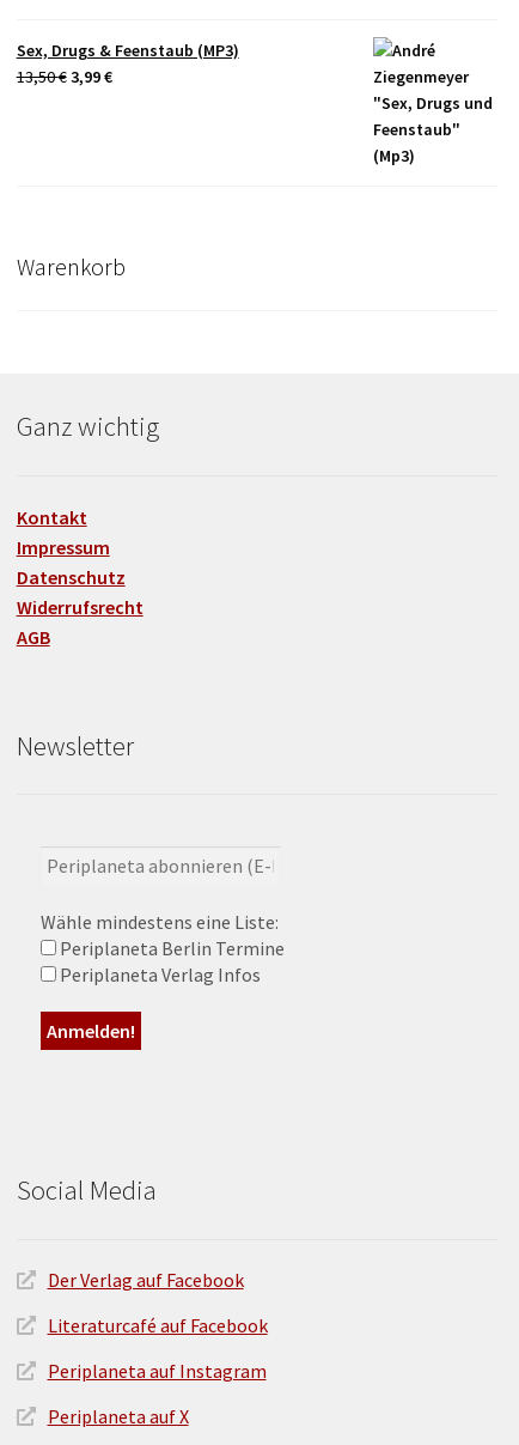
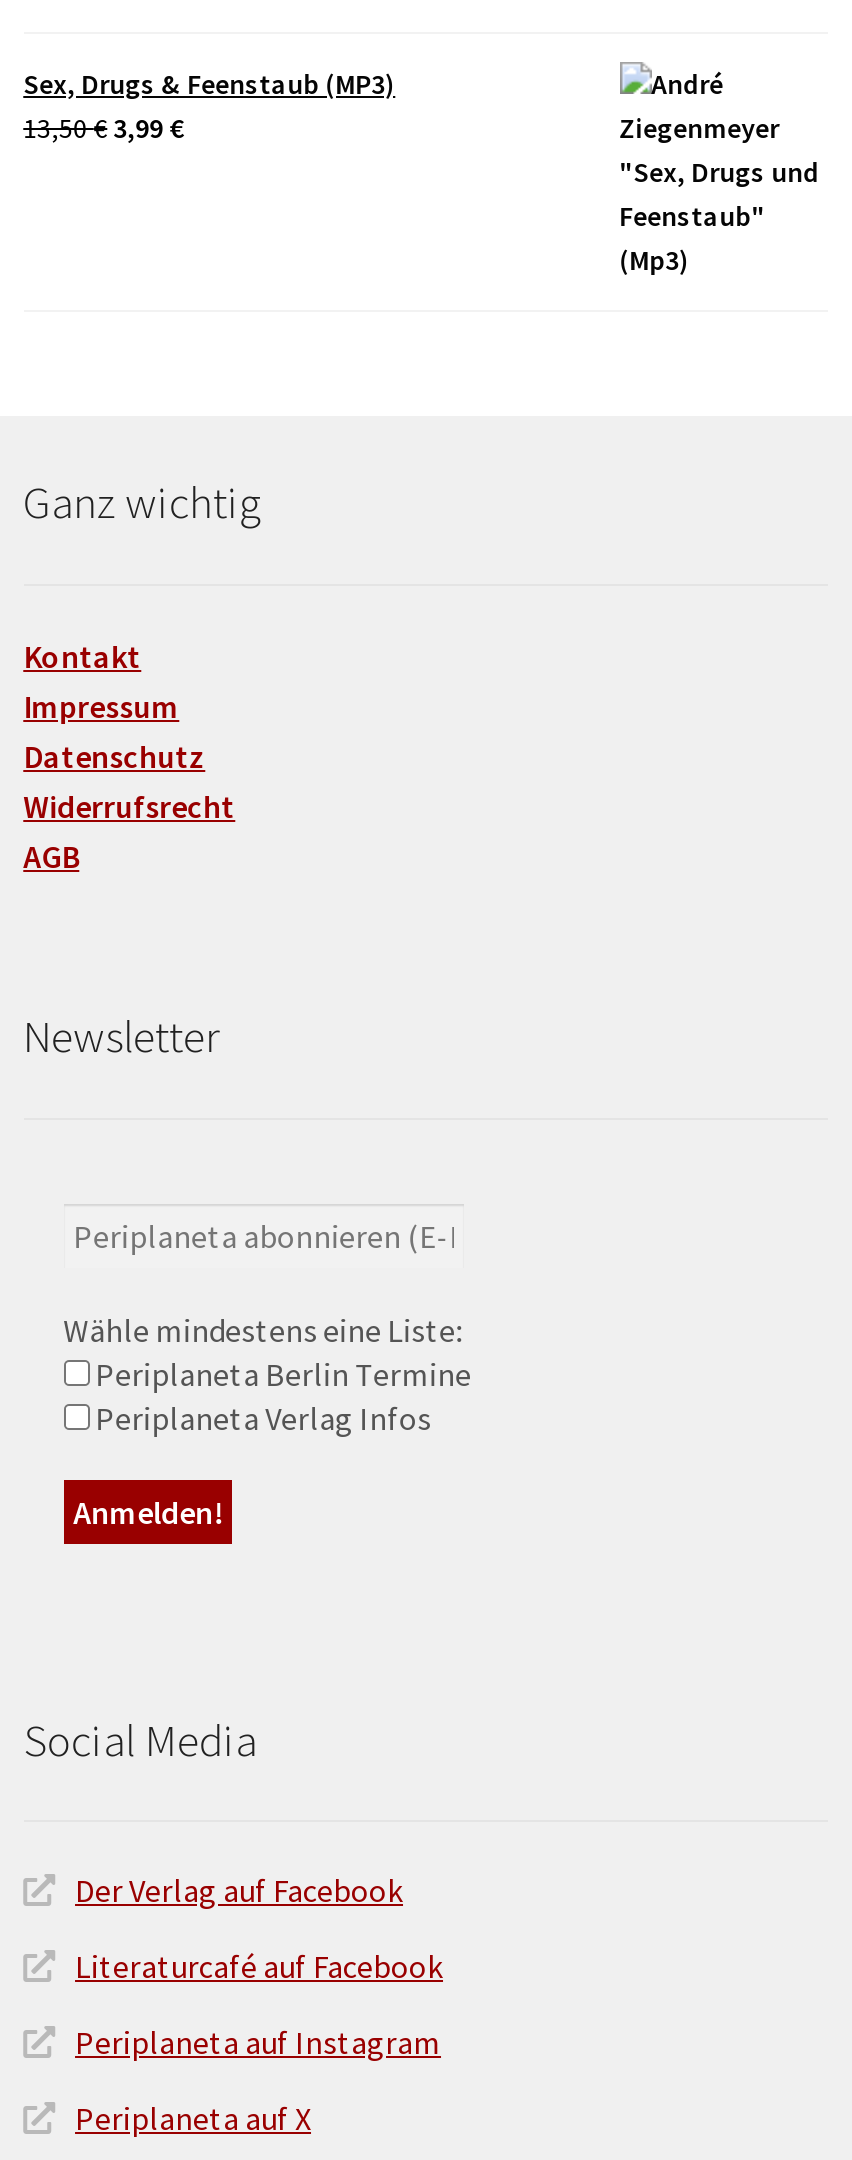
[16,252,125,282] Warenkorb -> none

